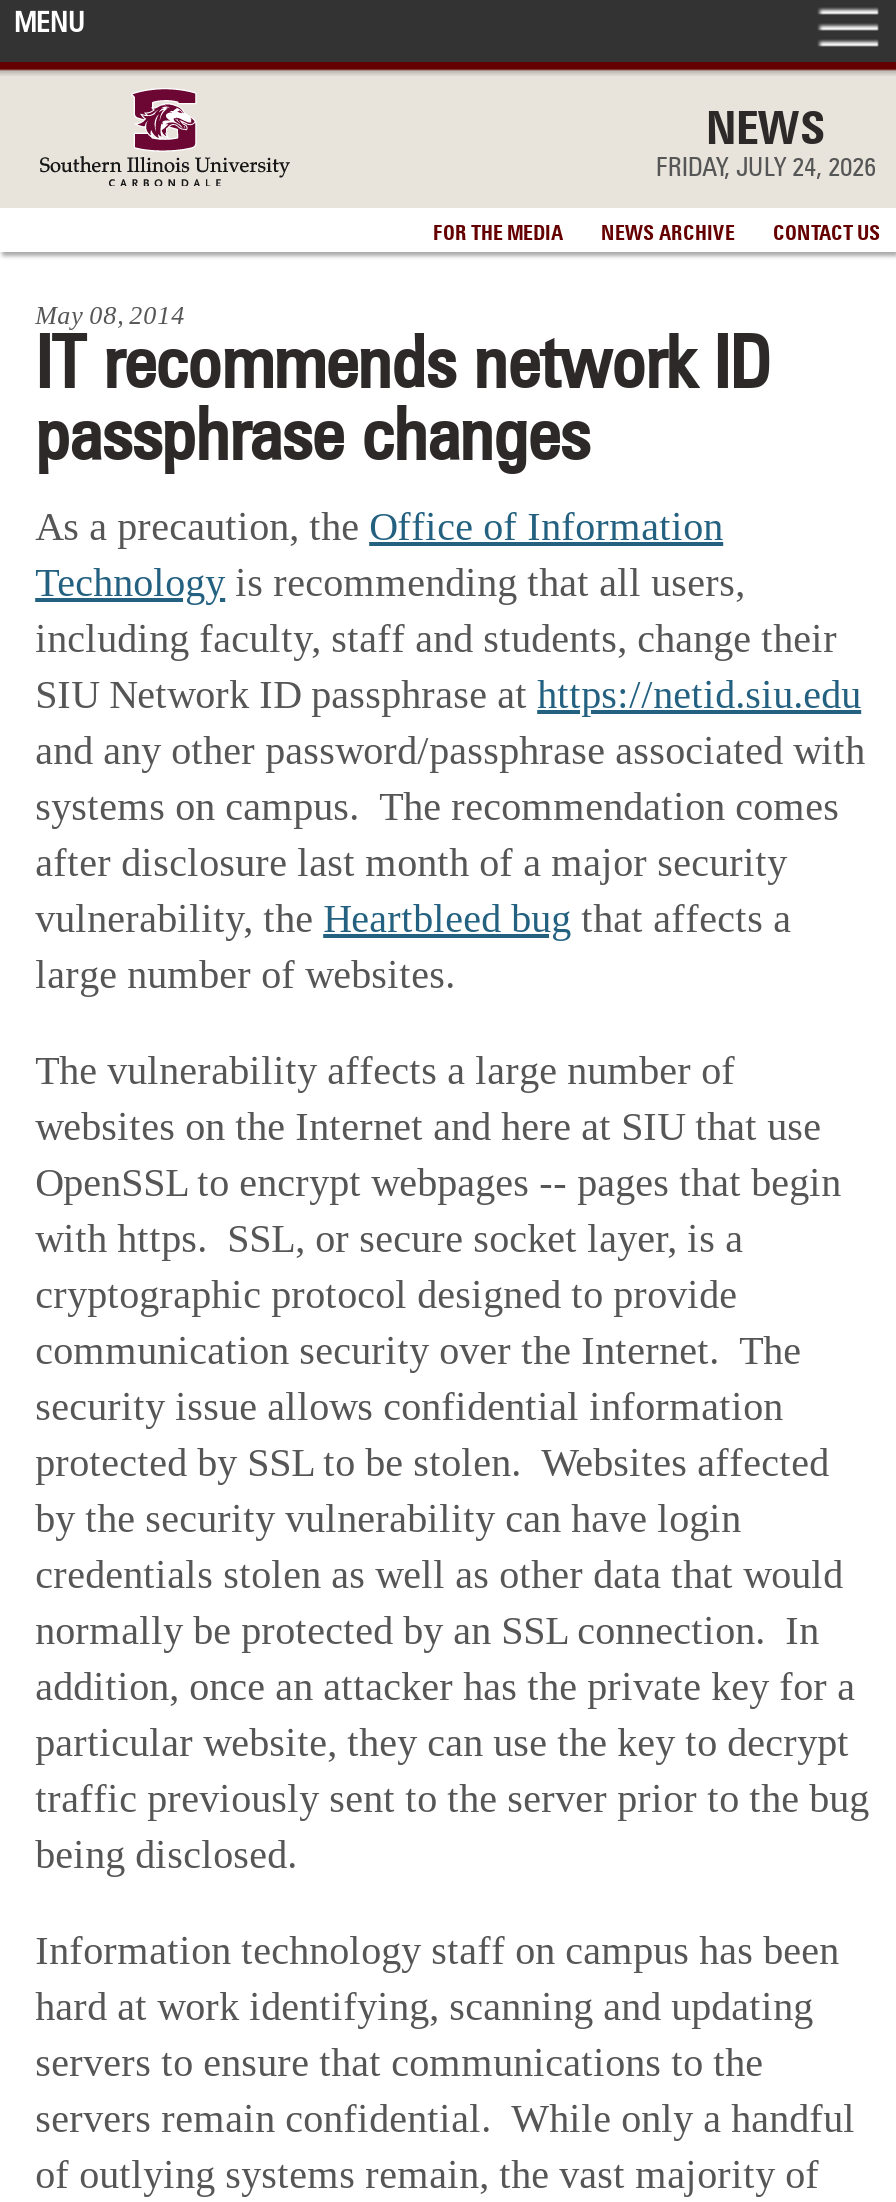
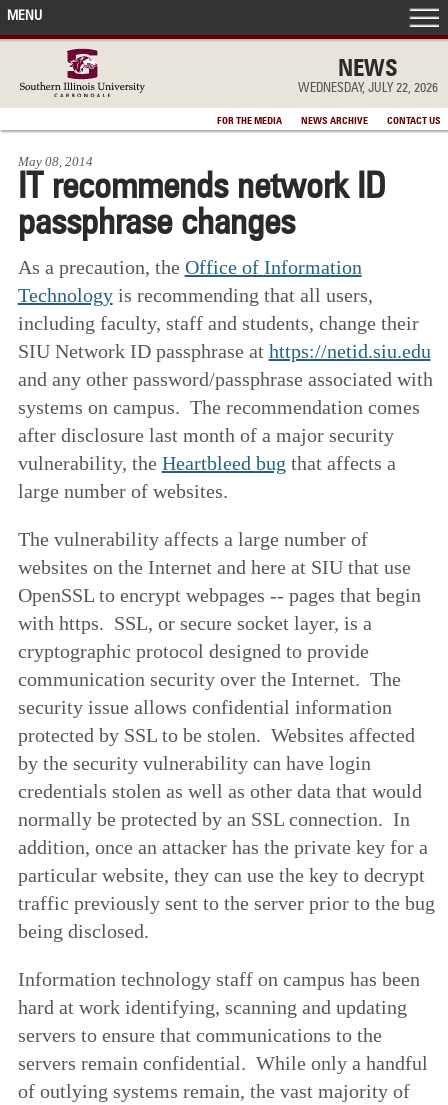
[656,156,876,182] FRIDAY, JULY 24, 2026 -> [298,82,438,95] WEDNESDAY, JULY 22, 2026

